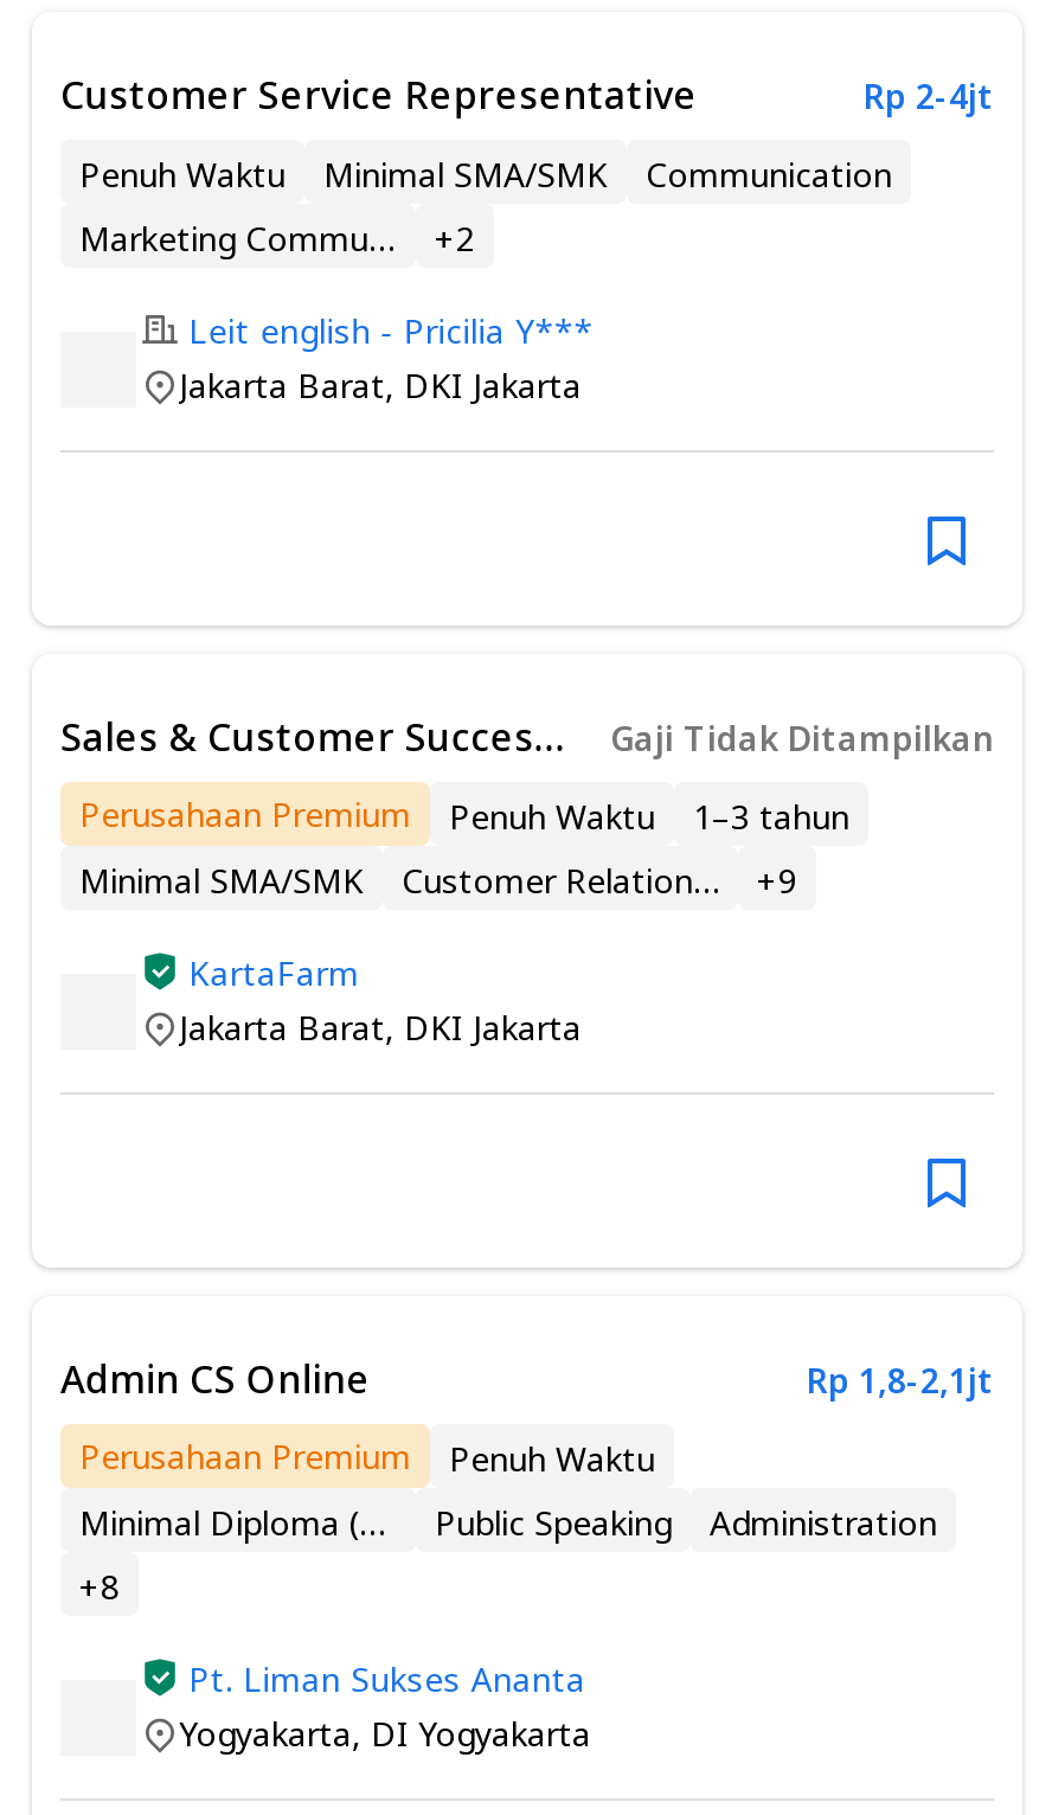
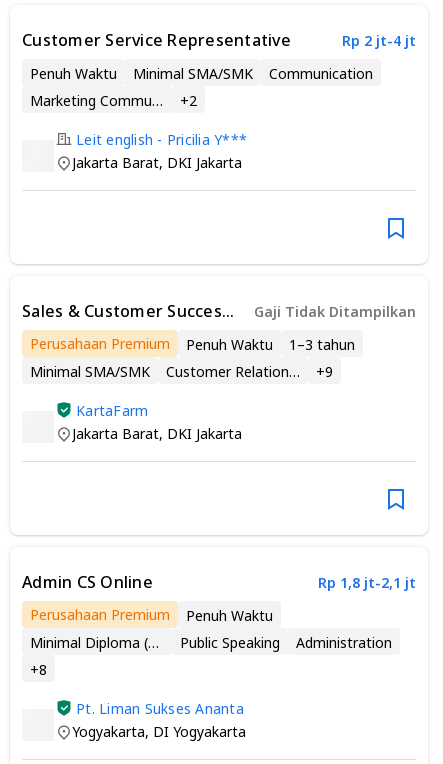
[864,72,994,117] Rp 2-4jt -> [342,30,416,49] Rp 2 jt-4 jt
[807,1357,994,1402] Rp 1,8-2,1jt -> [318,572,416,591] Rp 1,8 jt-2,1 jt

